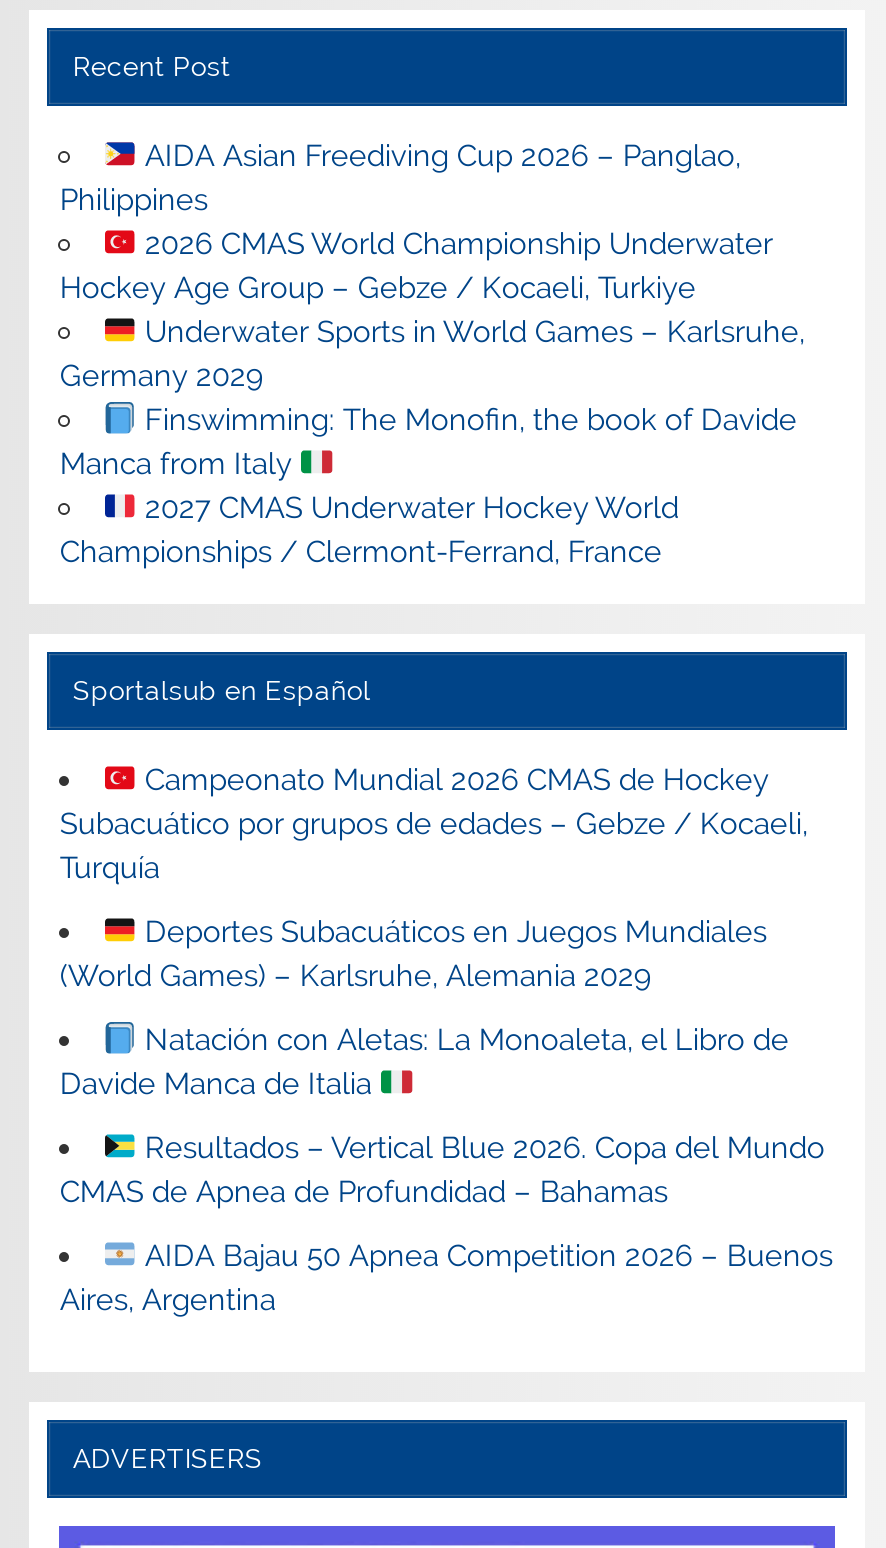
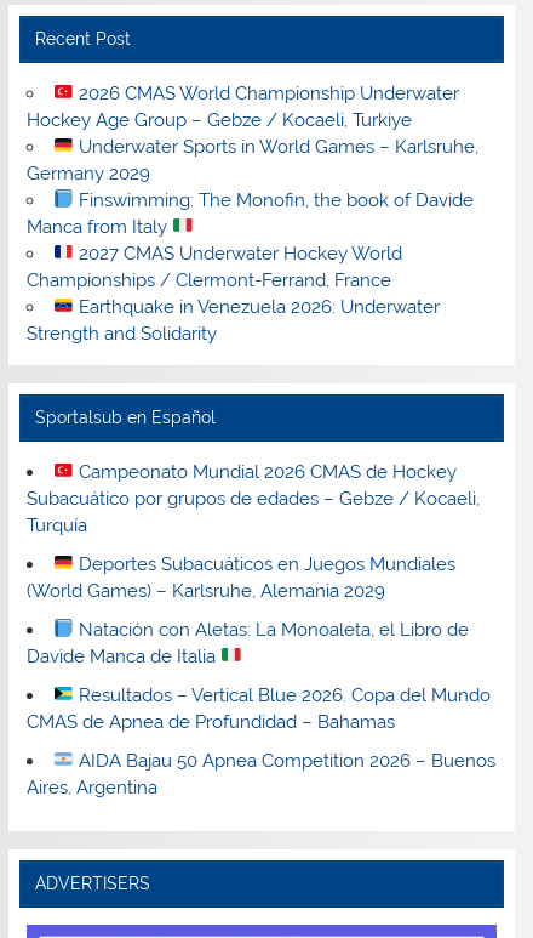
[60,138,741,218] AIDA Asian Freediving Cup 2026 – Panglao, | Philippines -> none
moved [60,226,805,570] -> [27,82,478,291]: 2026 CMAS World Championship Underwater | Hockey Age Group – Gebze / Kocaeli, Turkiye | Underwater Sports in World Games – Karlsruhe, | Germany 2029 | Finswimming: The Monofin, the book of Davide | Manca from Italy | 2027 CMAS Underwater Hockey World | Championships / Clermont-Ferrand, France
none -> [27,296,440,344] Earthquake in Venezuela 2026: Underwater | Strength and Solidarity

